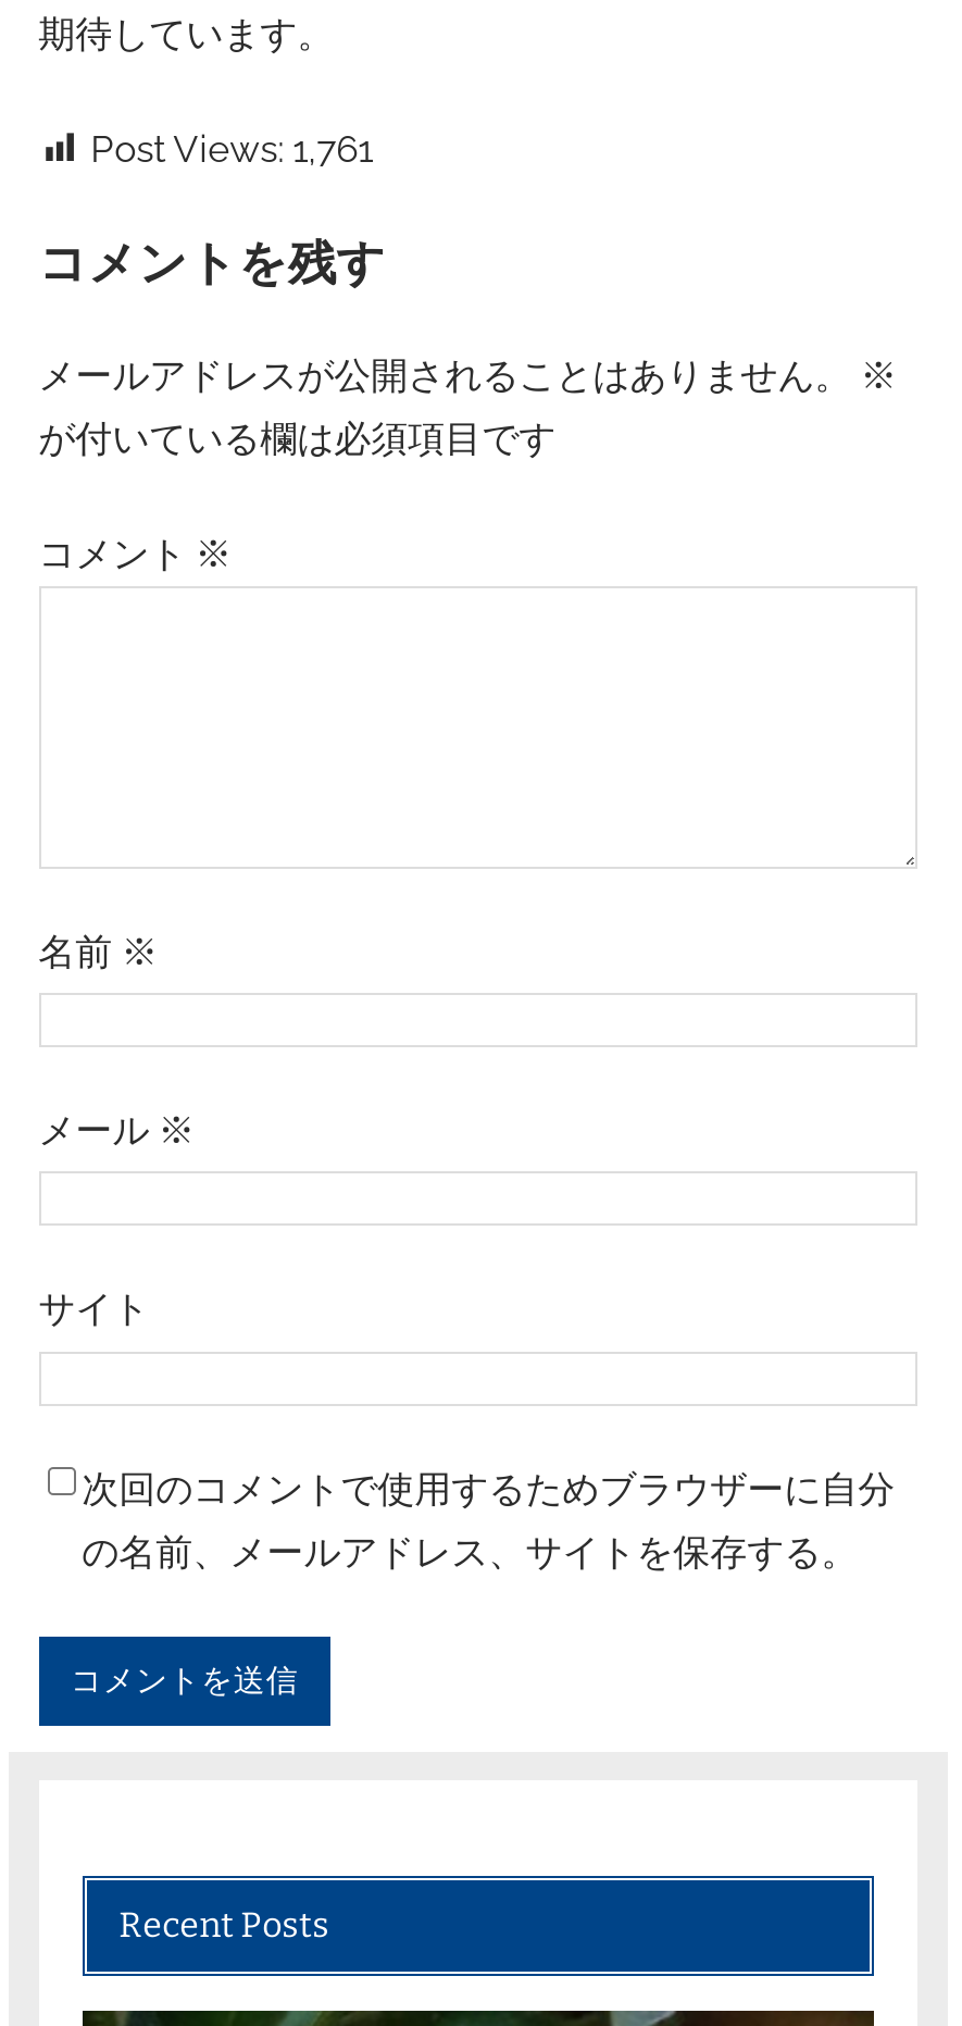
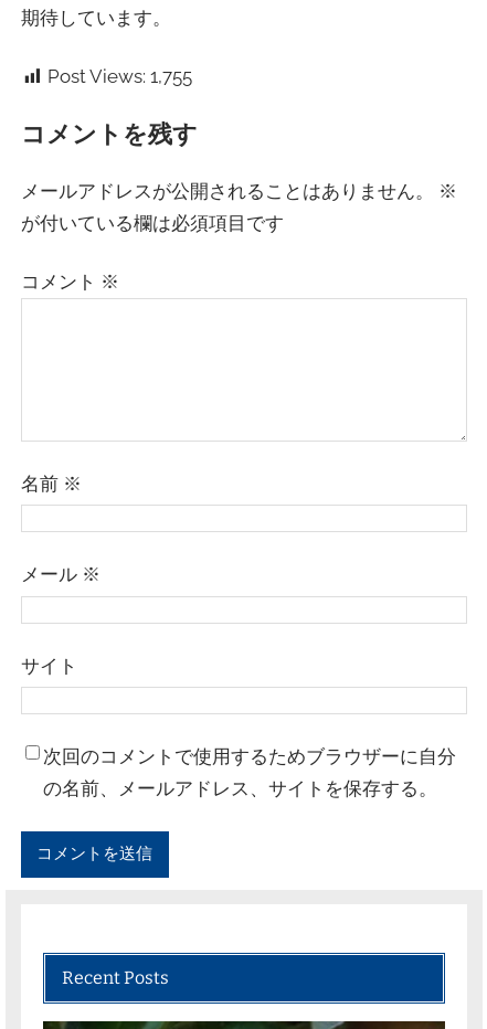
[90,127,373,171] Post Views: 1,761 -> [47,65,192,87] Post Views: 1,755

